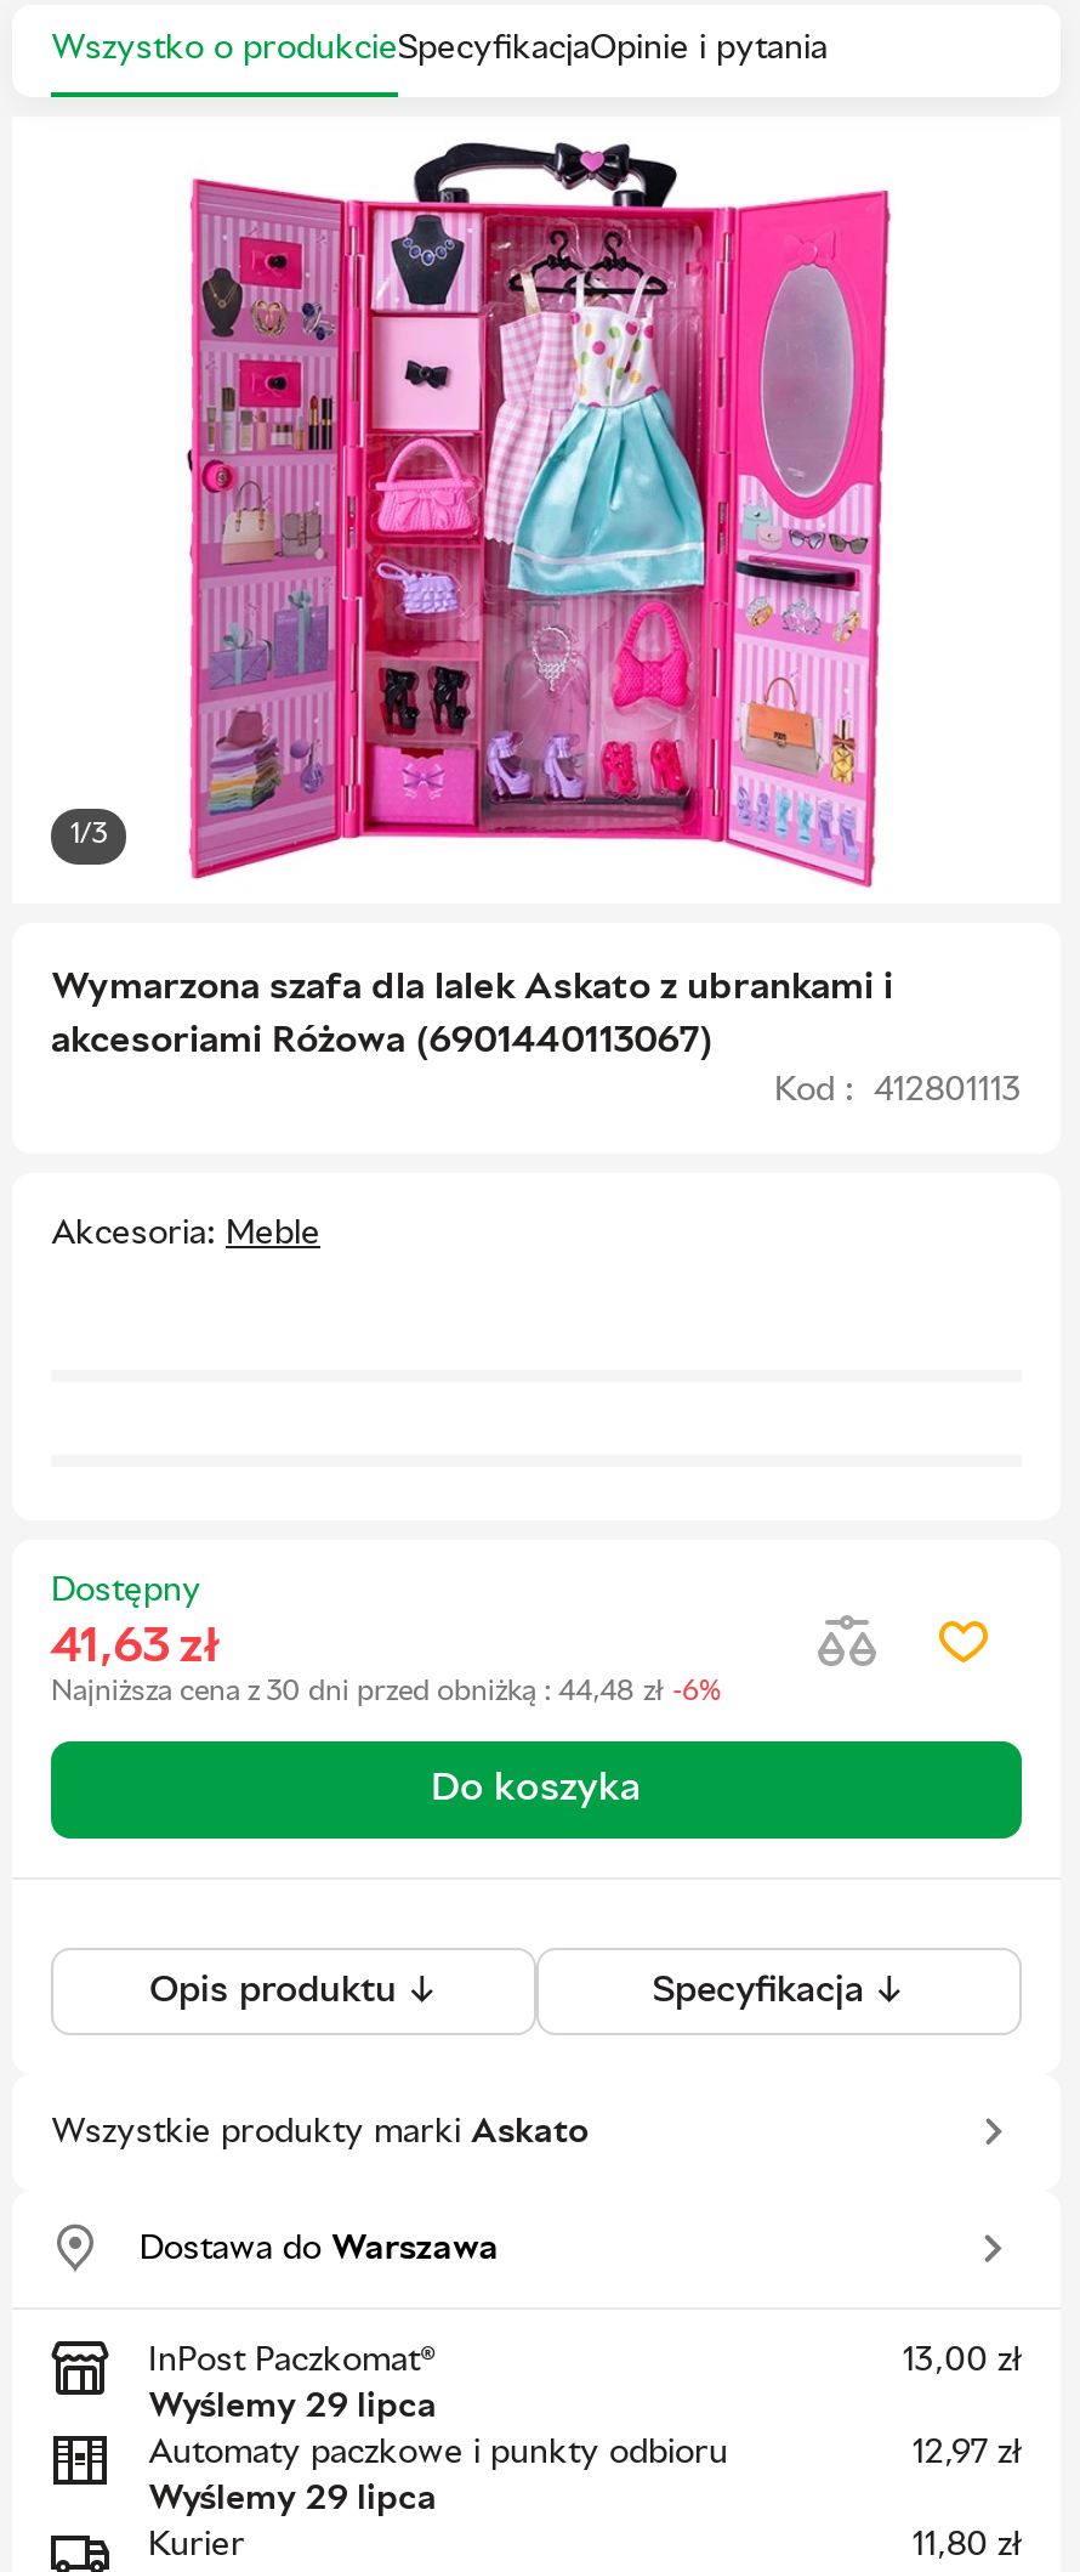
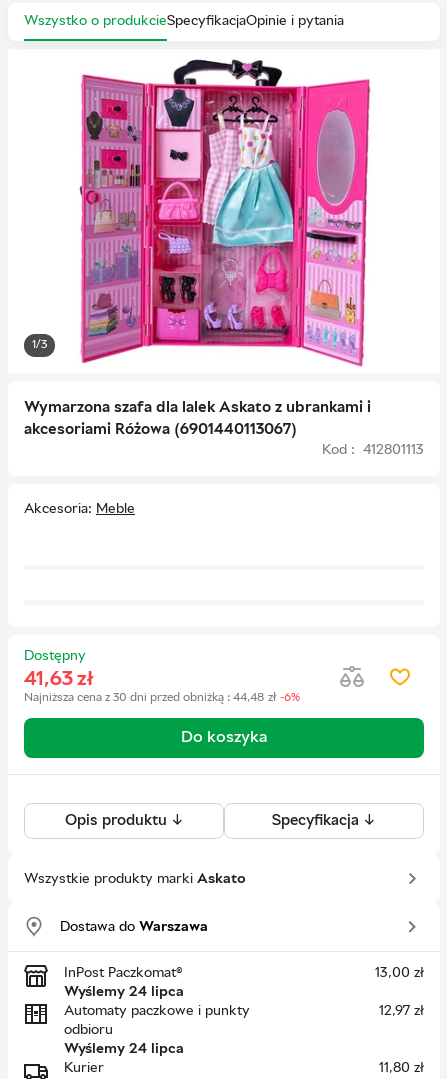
[148,2392,437,2424] Wyślemy 29 lipca -> [64,986,184,999] Wyślemy 24 lipca
[148,2438,728,2516] Automaty paczkowe i punkty odbioru | Wyślemy 29 lipca -> [64,1005,250,1056] Automaty paczkowe i punkty | odbioru | Wyślemy 24 lipca

